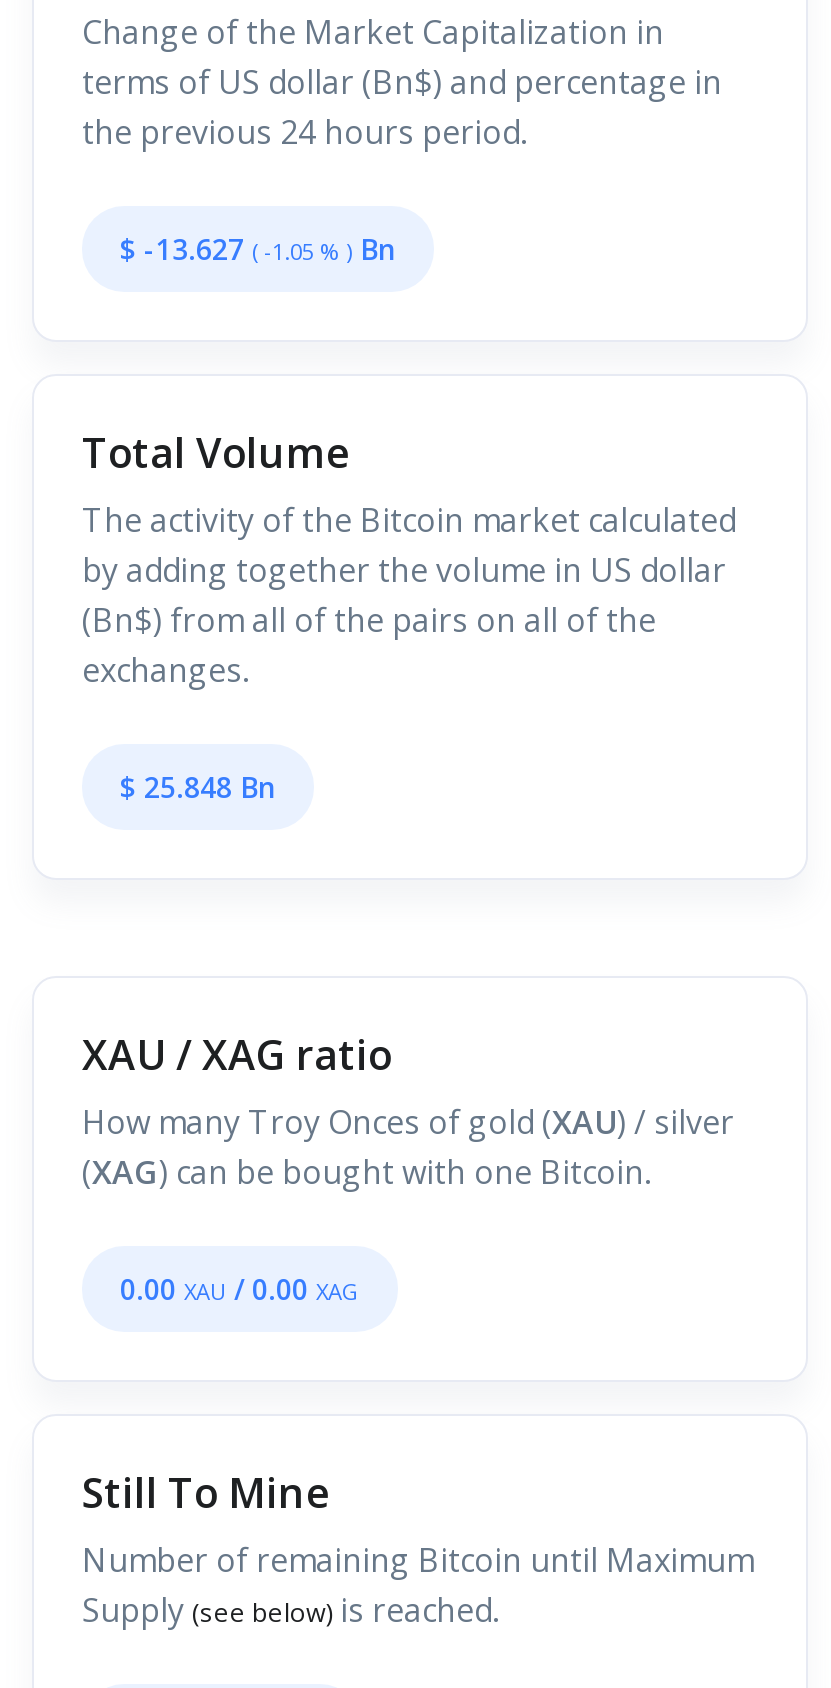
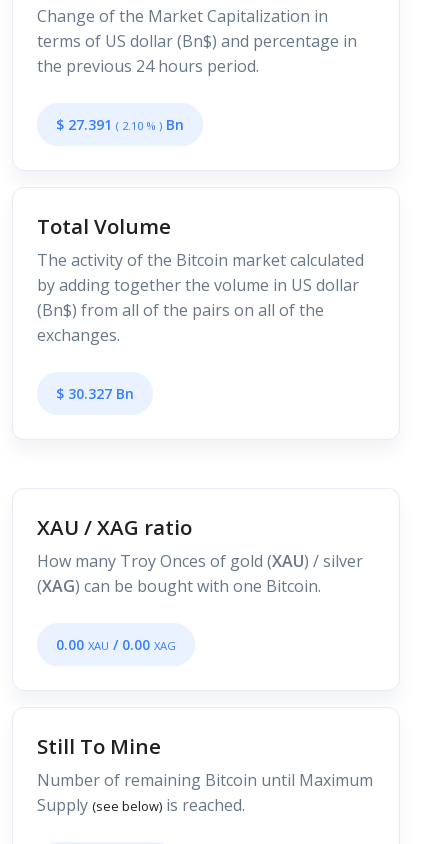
[120,230,396,268] $ -13.627 ( -1.05 % ) Bn -> [56,115,184,134] $ 27.391 ( 2.10 % ) Bn
[120,768,276,806] $ 25.848 Bn -> [56,384,134,403] $ 30.327 Bn

